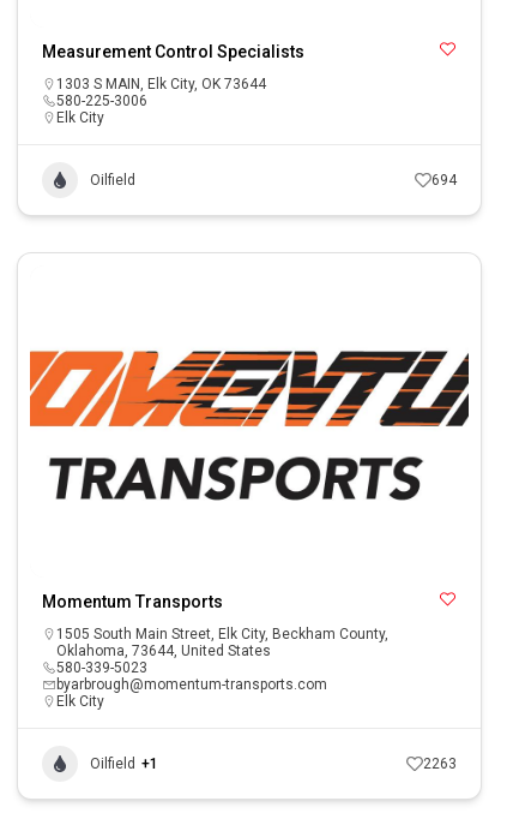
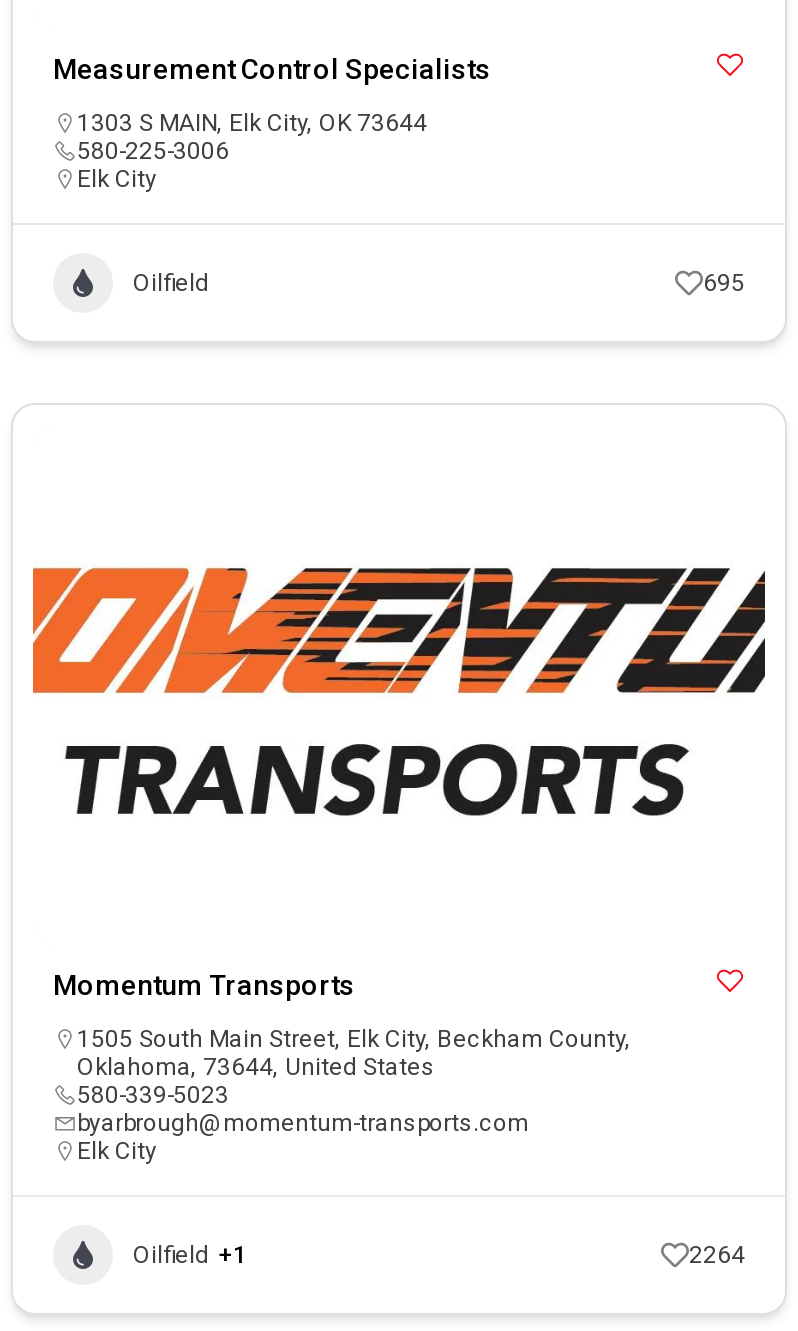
[431,171,457,188] 694 -> [703,268,745,296] 695
[423,755,457,772] 2263 -> [689,1240,745,1268] 2264

